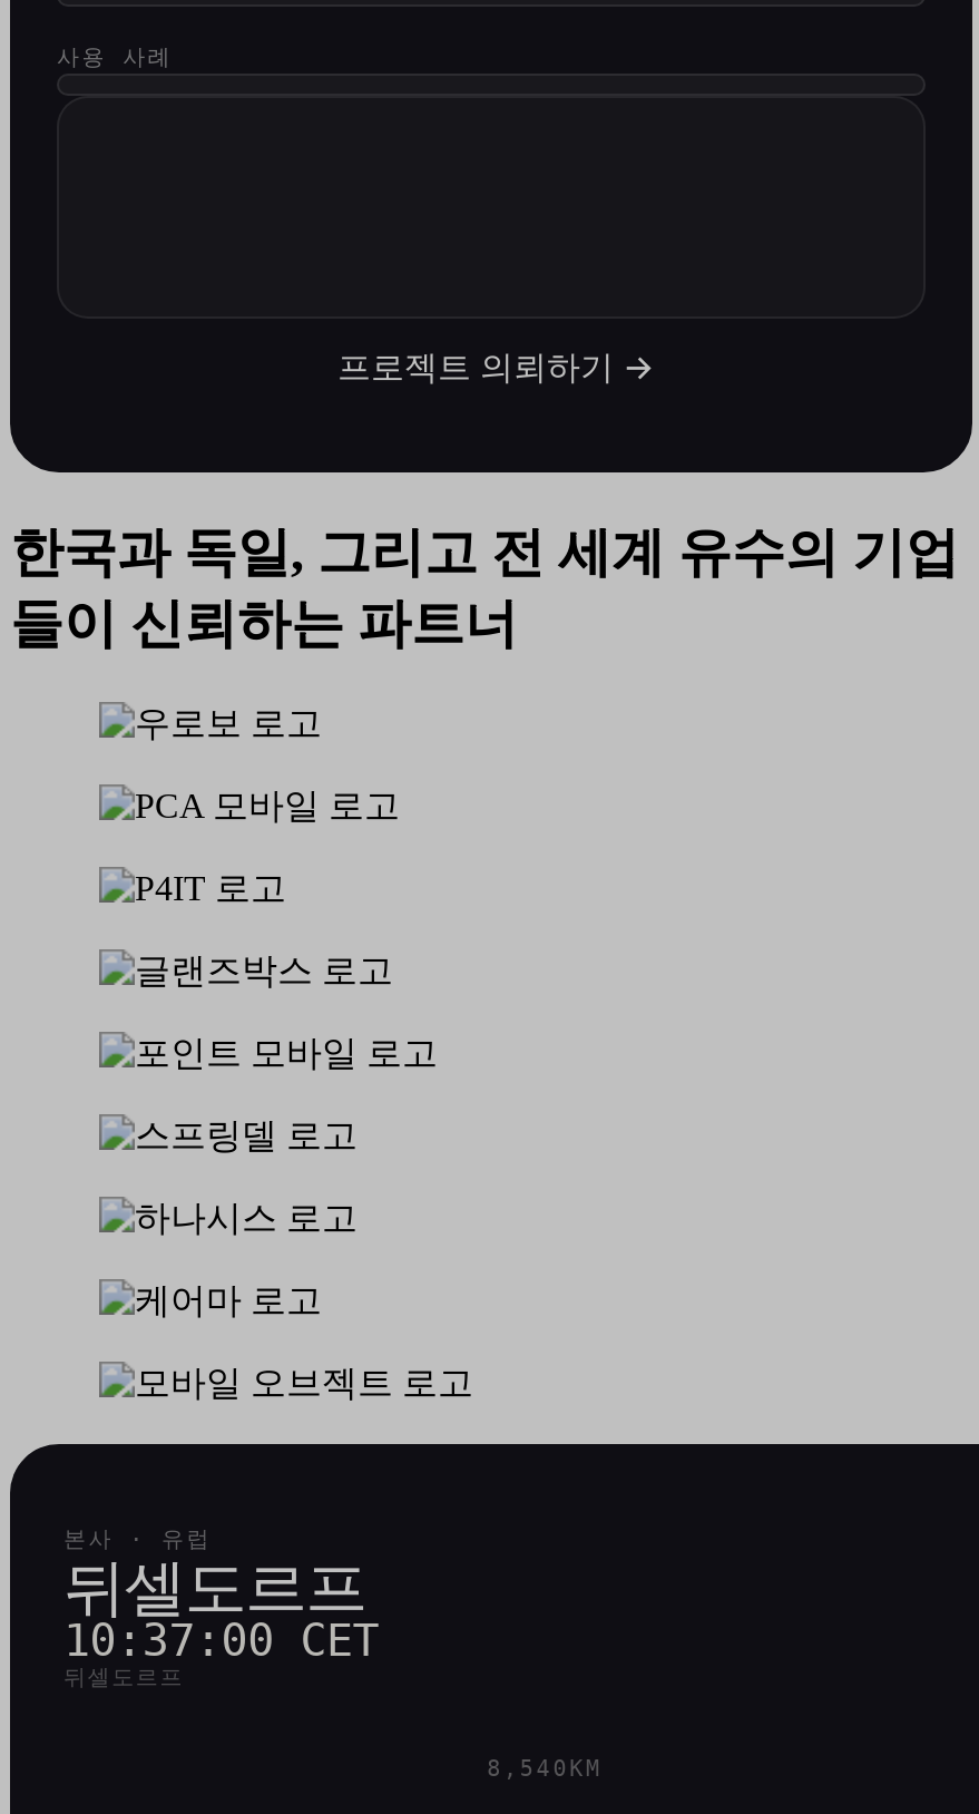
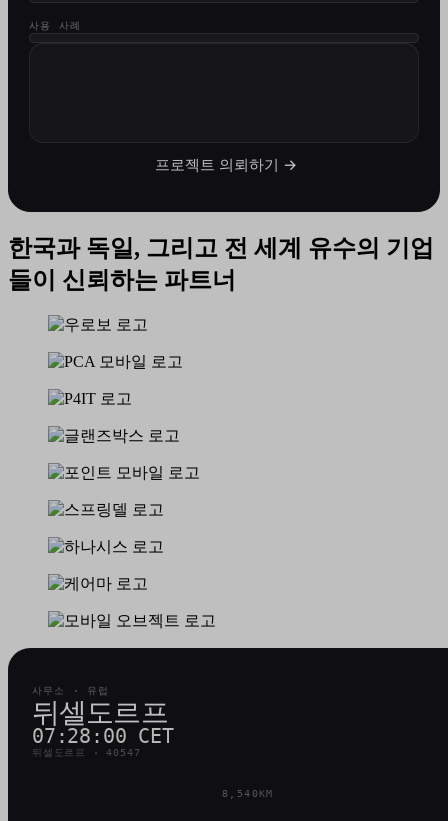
[63,1527,211,1552] 본사 · 유럽 -> [32,685,110,696] 사무소 · 유럽
[63,1614,379,1690] 10:37:00 CET | 뒤셀도르프 -> [32,724,174,758] 07:28:00 CET | 뒤셀도르프 · 40547

